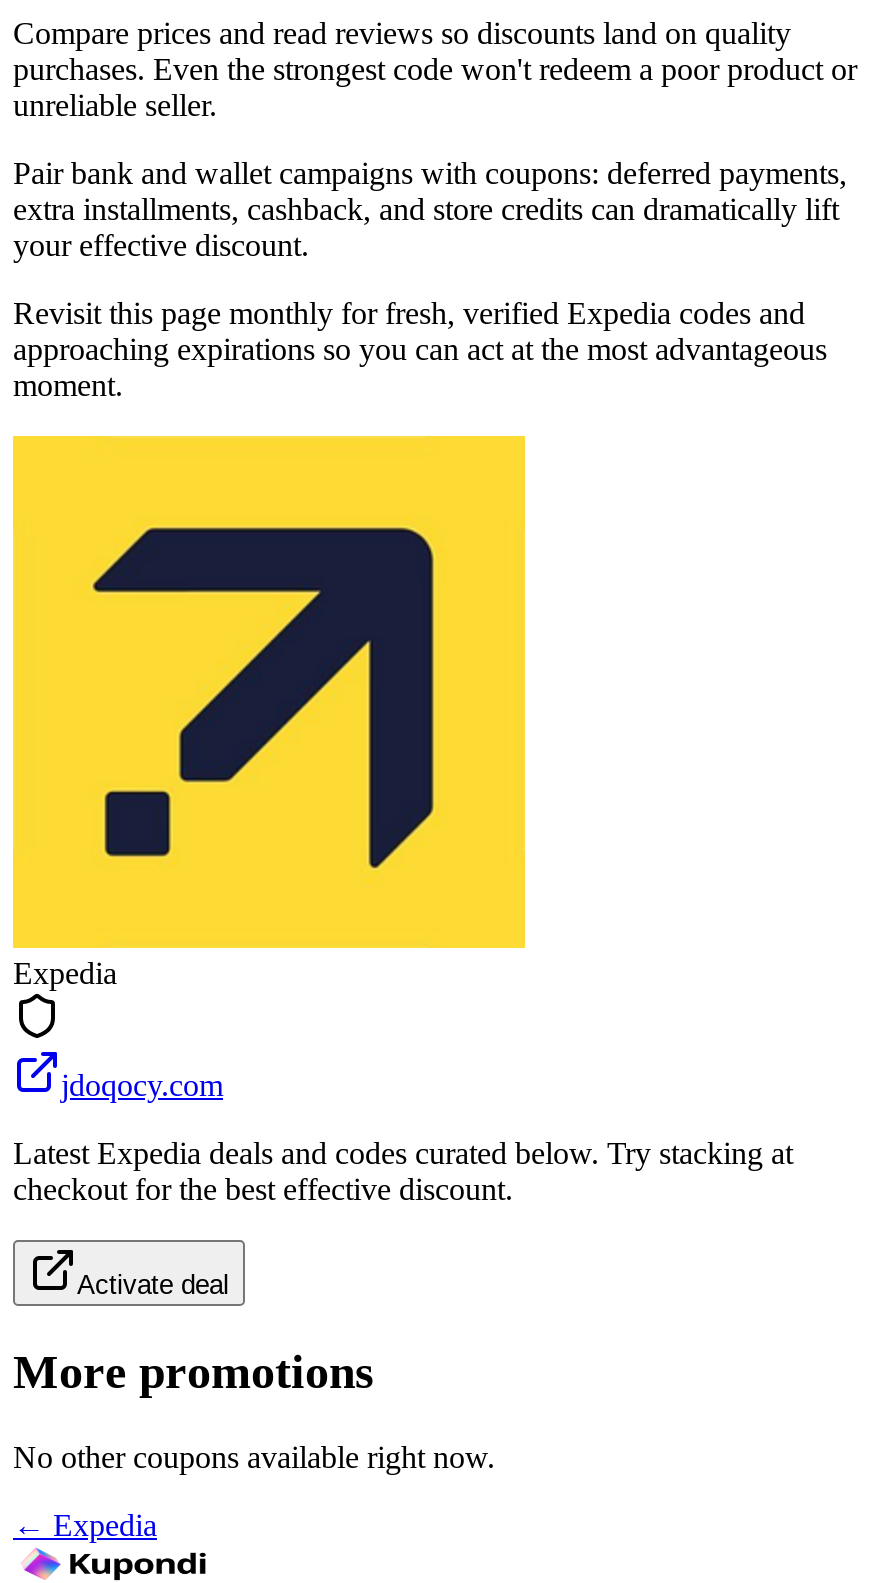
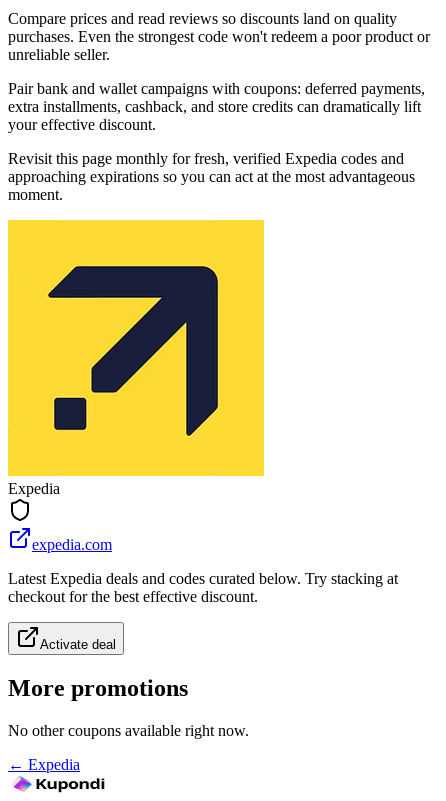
[61,1068,223,1102] jdoqocy.com -> [32,536,112,553] expedia.com

